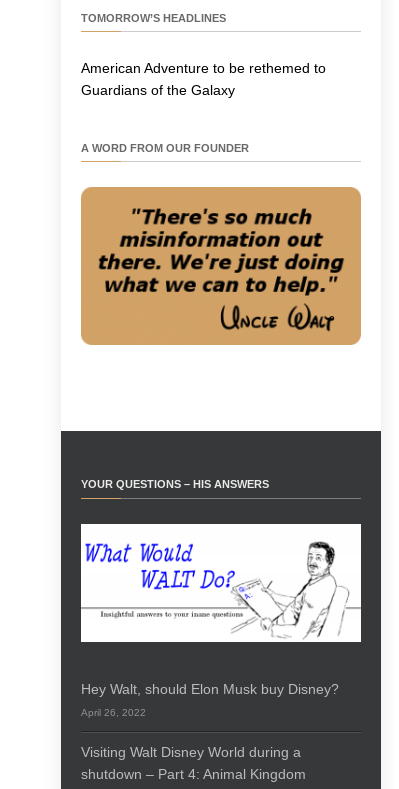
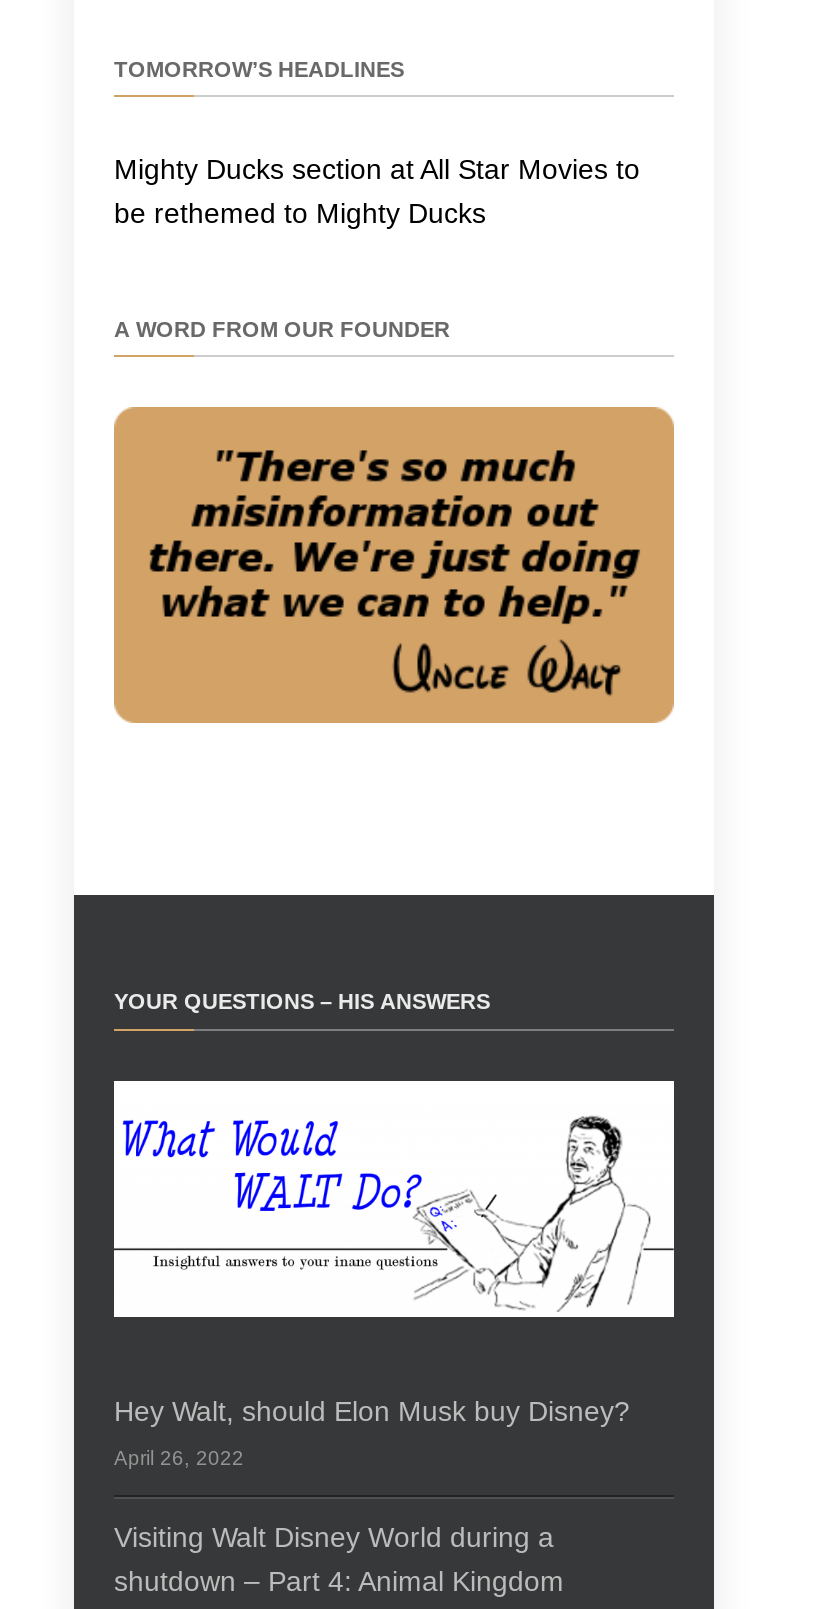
[81,60,326,98] American Adventure to be rethemed to | Guardians of the Galaxy -> [114,154,640,230] Mighty Ducks section at All Star Movies to | be rethemed to Mighty Ducks

